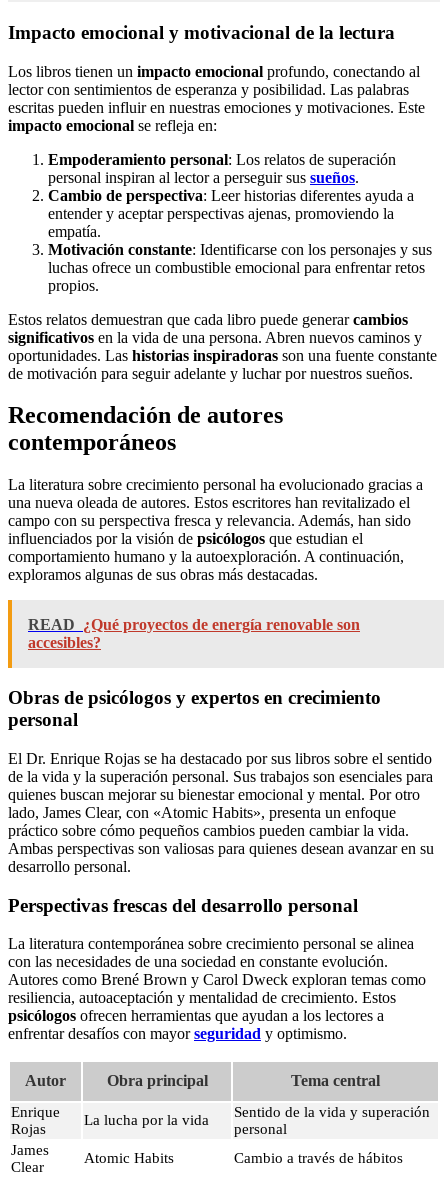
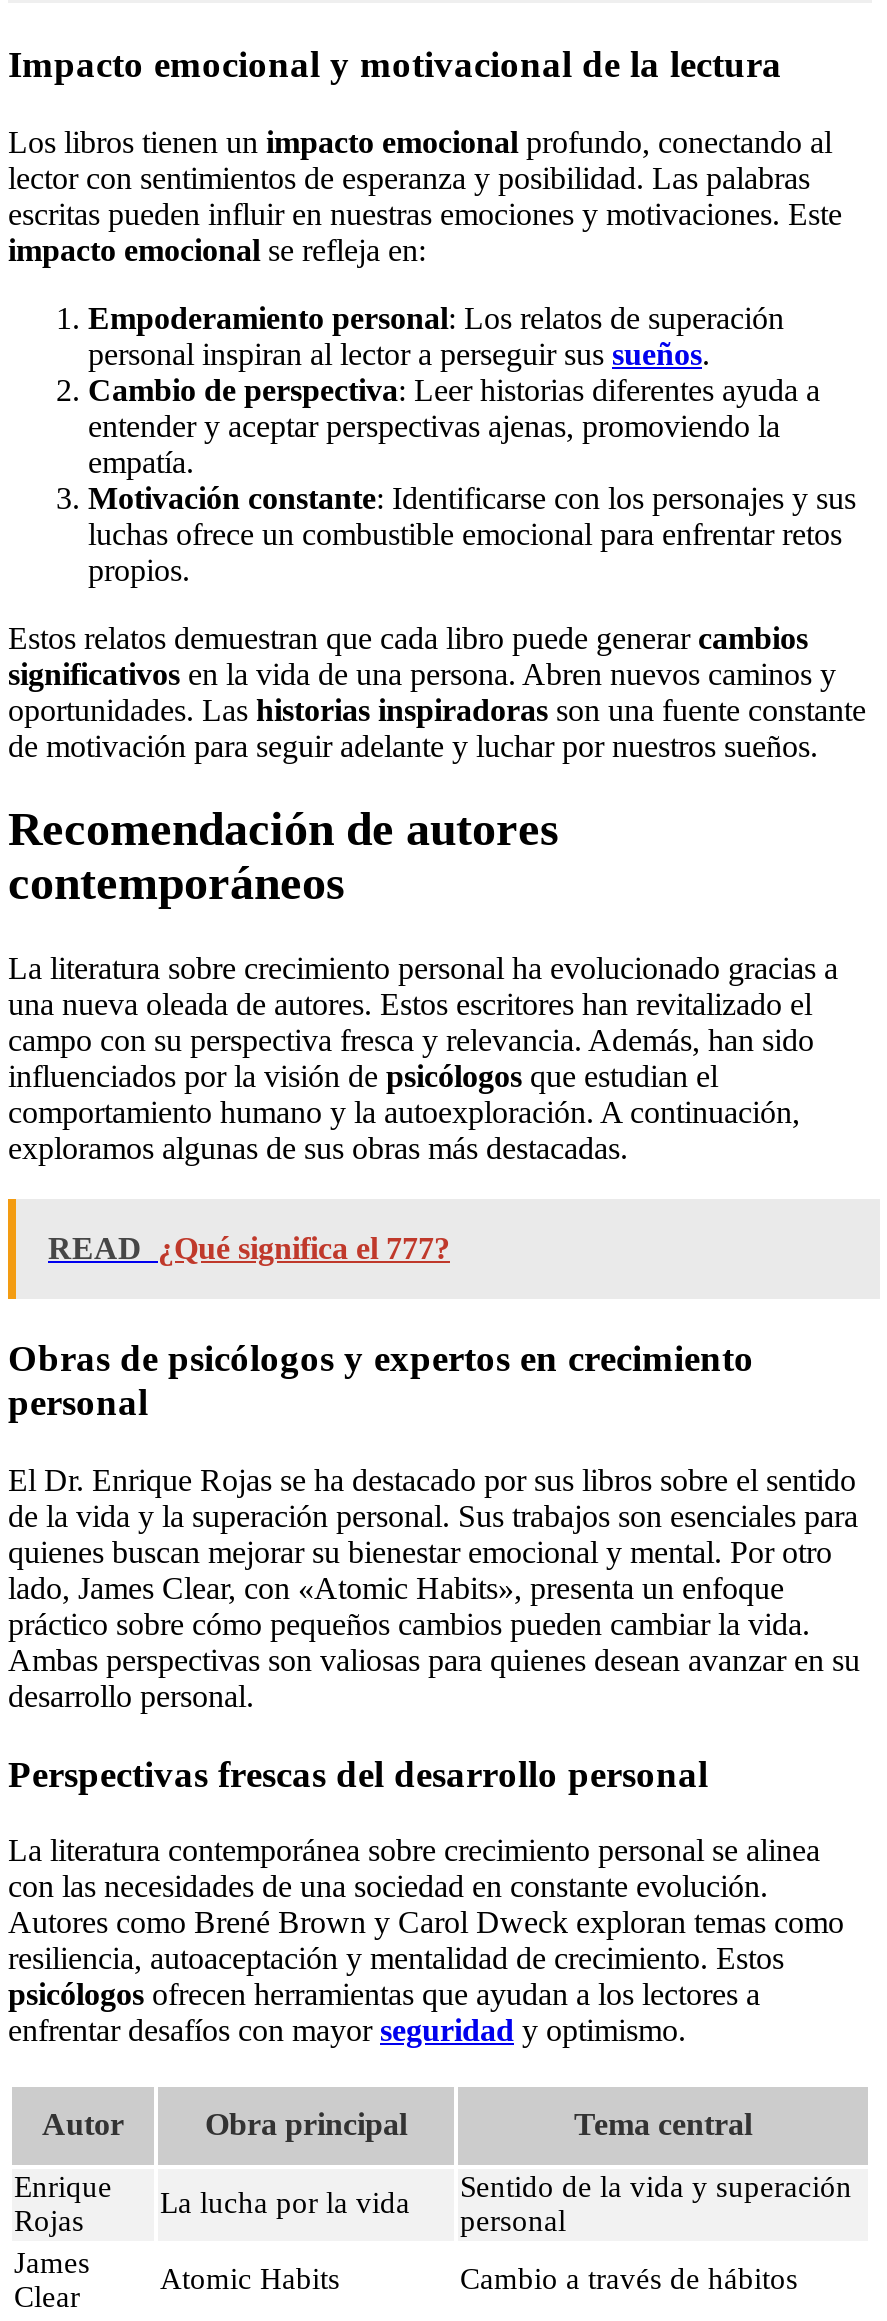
[28,616,360,651] READ ¿Qué proyectos de energía renovable son | accesibles? -> [48,1232,450,1266] READ ¿Qué significa el 777?

